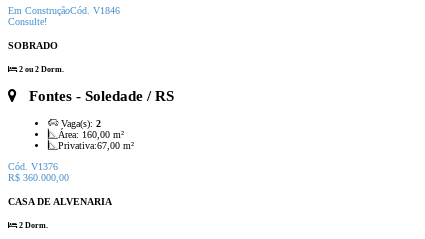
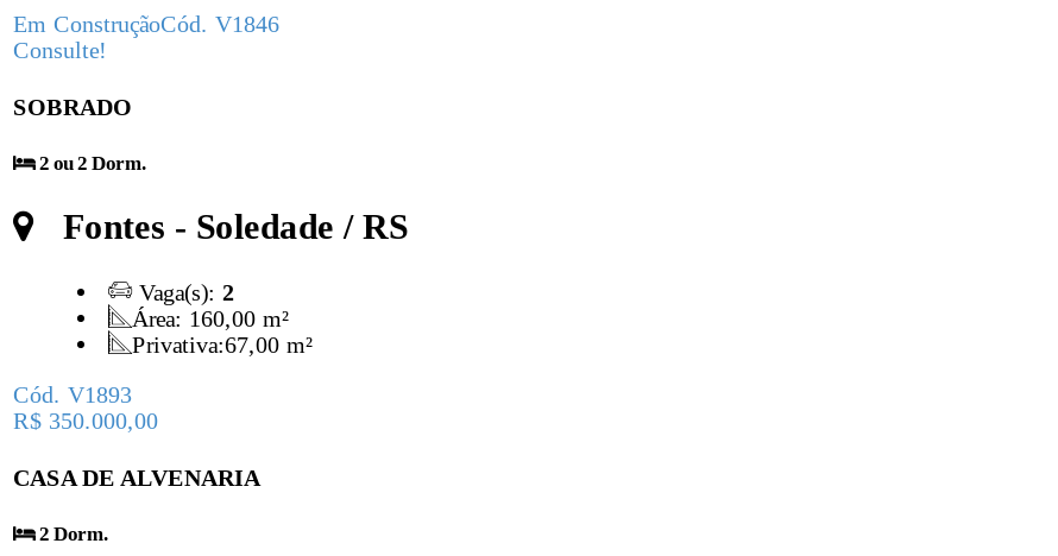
[8,160,58,171] Cód. V1376 -> [13,380,132,406] Cód. V1893
[8,171,69,182] R$ 360.000,00 -> [13,406,158,432] R$ 350.000,00

